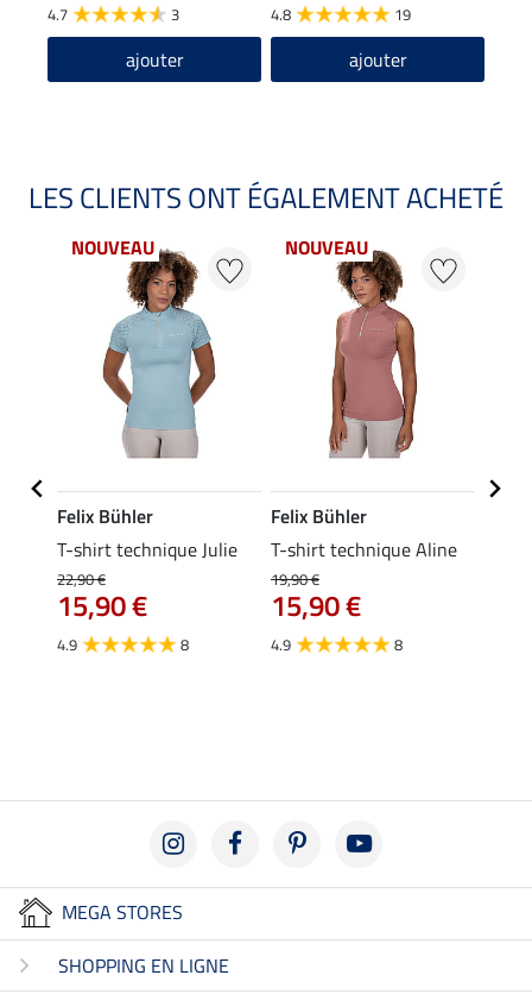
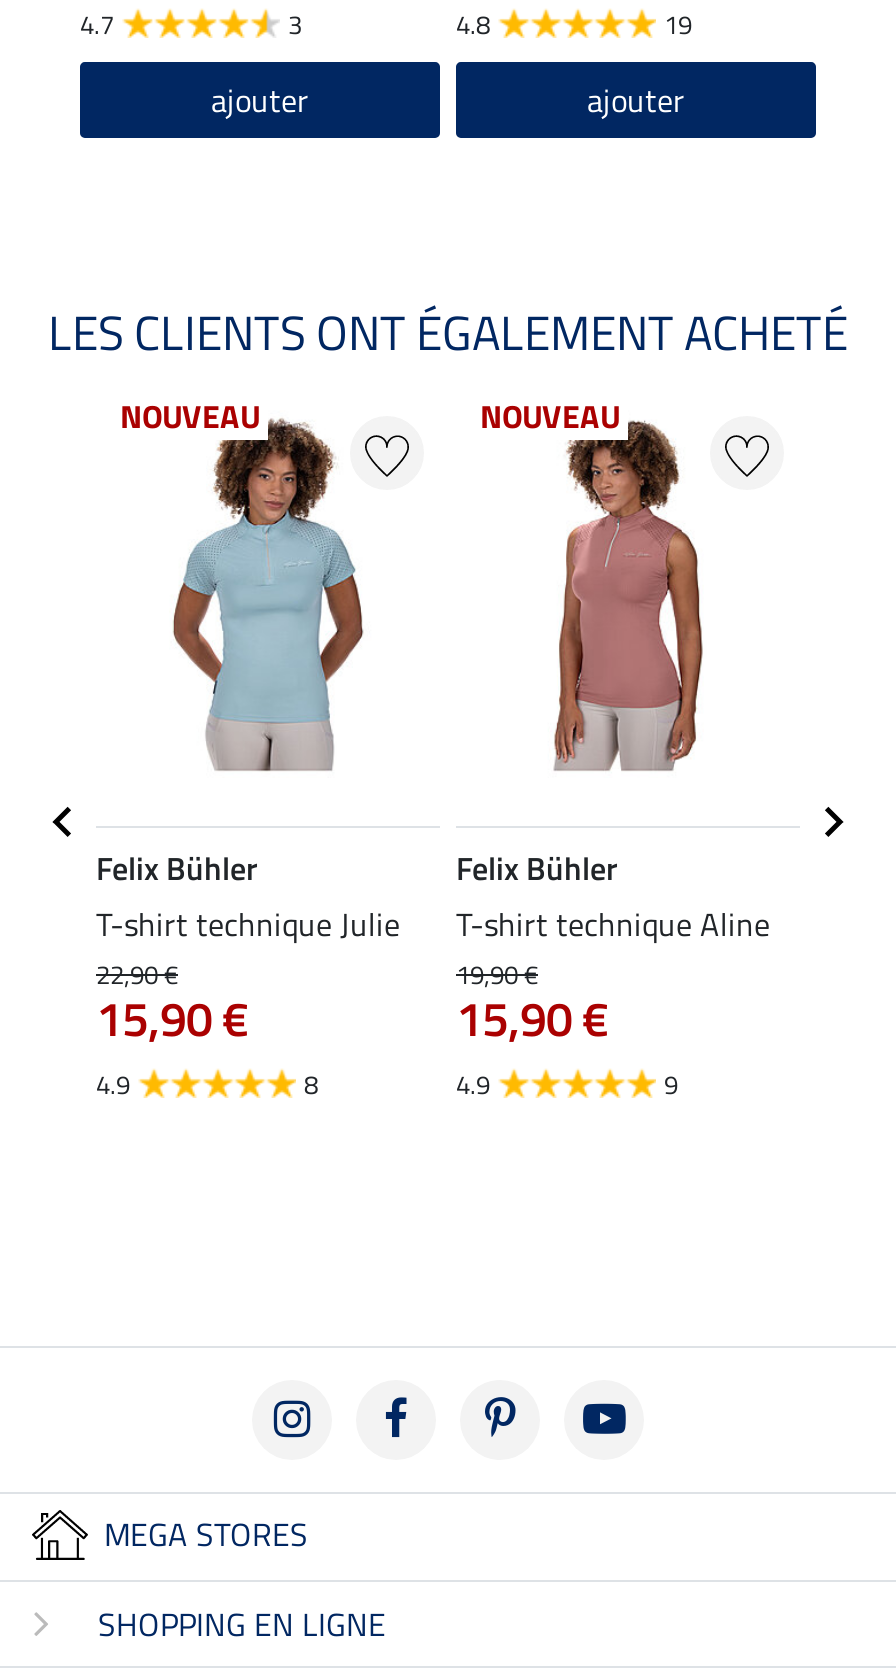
[394,633,403,656] 8 -> [664,1064,678,1104] 9

